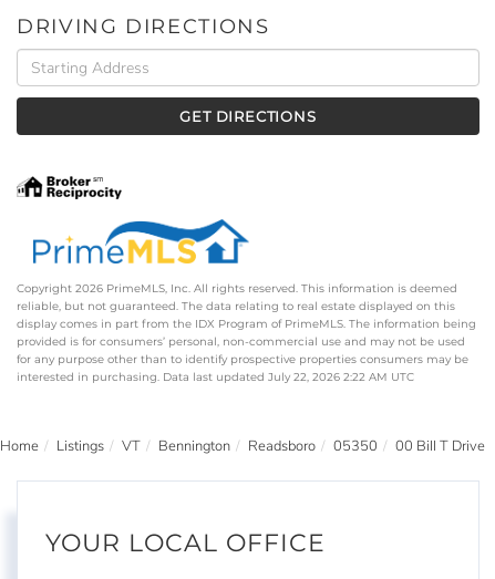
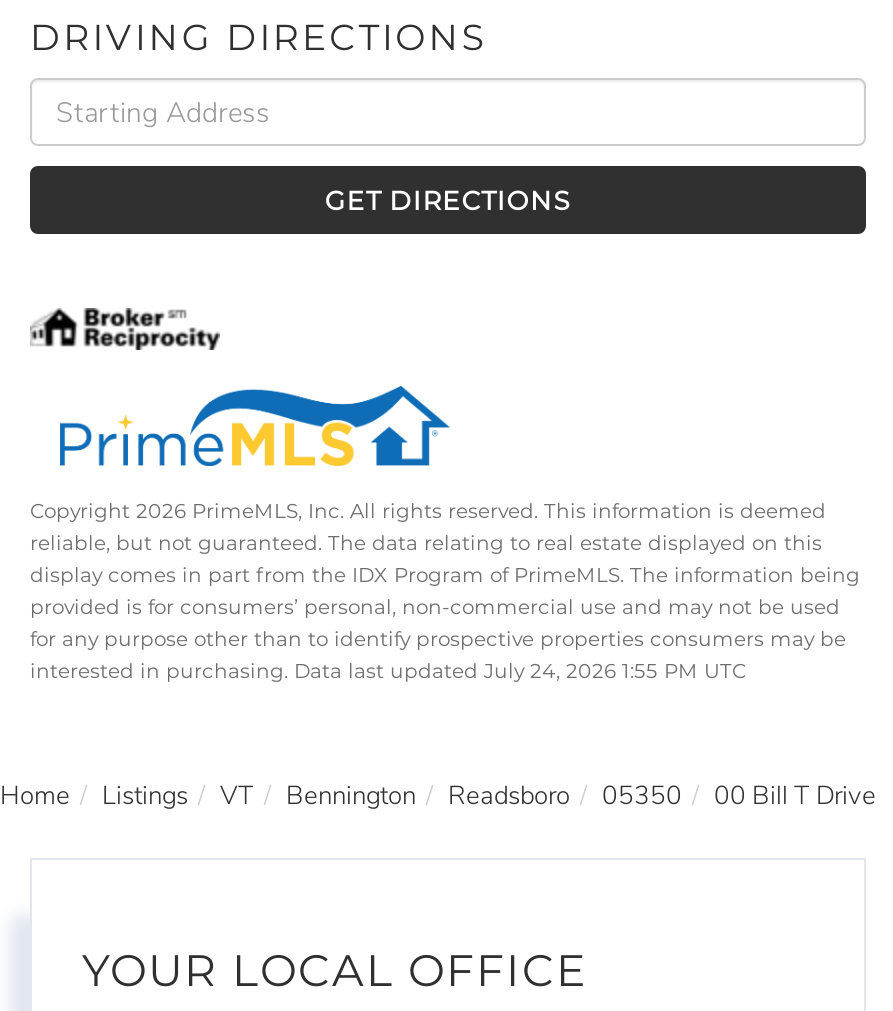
[17,370,414,385] interested in purchasing. Data last updated July 22, 2026 2:22 AM UTC -> [30,659,746,685] interested in purchasing. Data last updated July 24, 2026 1:55 PM UTC

